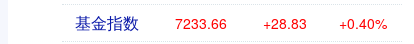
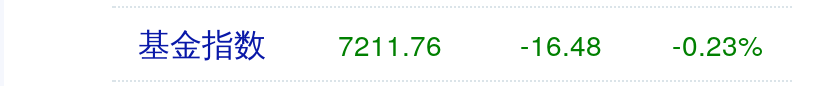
[175,13,227,33] 7233.66 -> [338,25,442,65] 7211.76
[263,13,307,33] +28.83 -> [520,25,602,65] -16.48
[339,13,387,33] +0.40% -> [672,25,762,65] -0.23%

